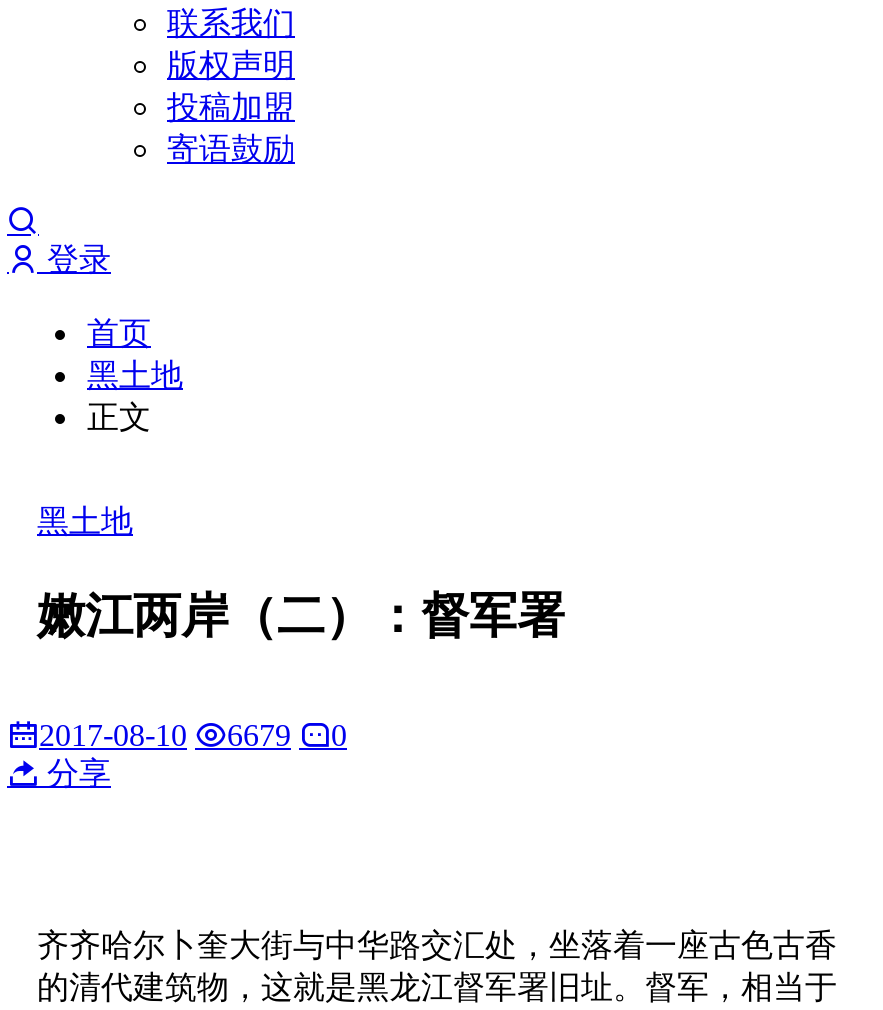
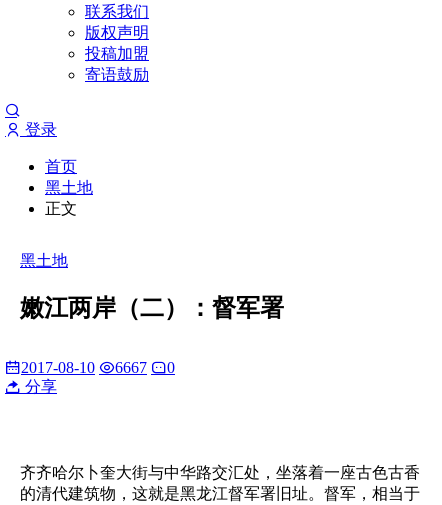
[227,718,291,752] 6679 -> [115,359,147,376] 6667

